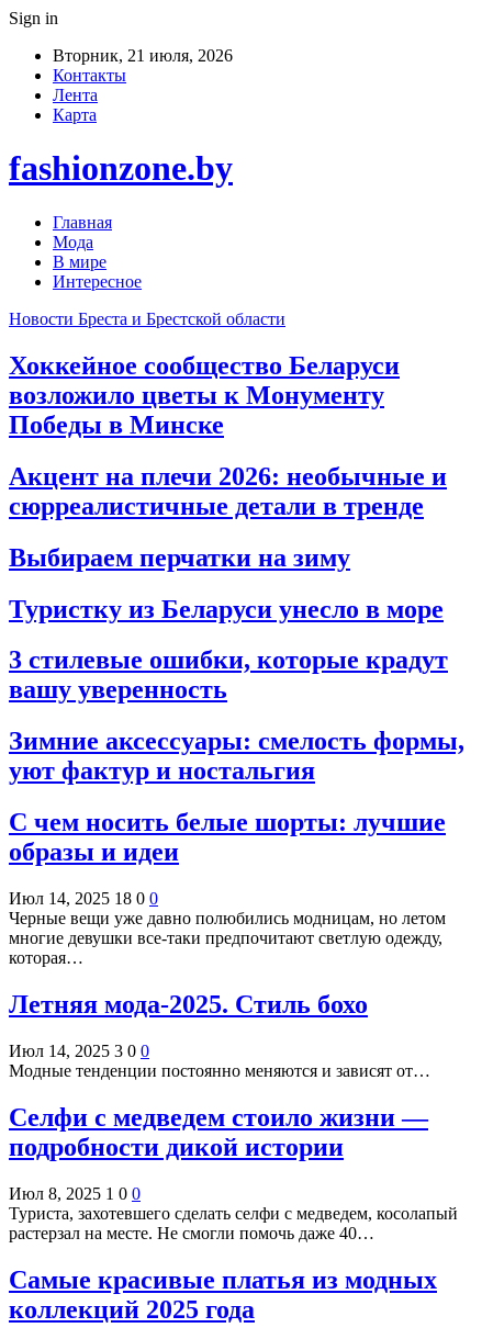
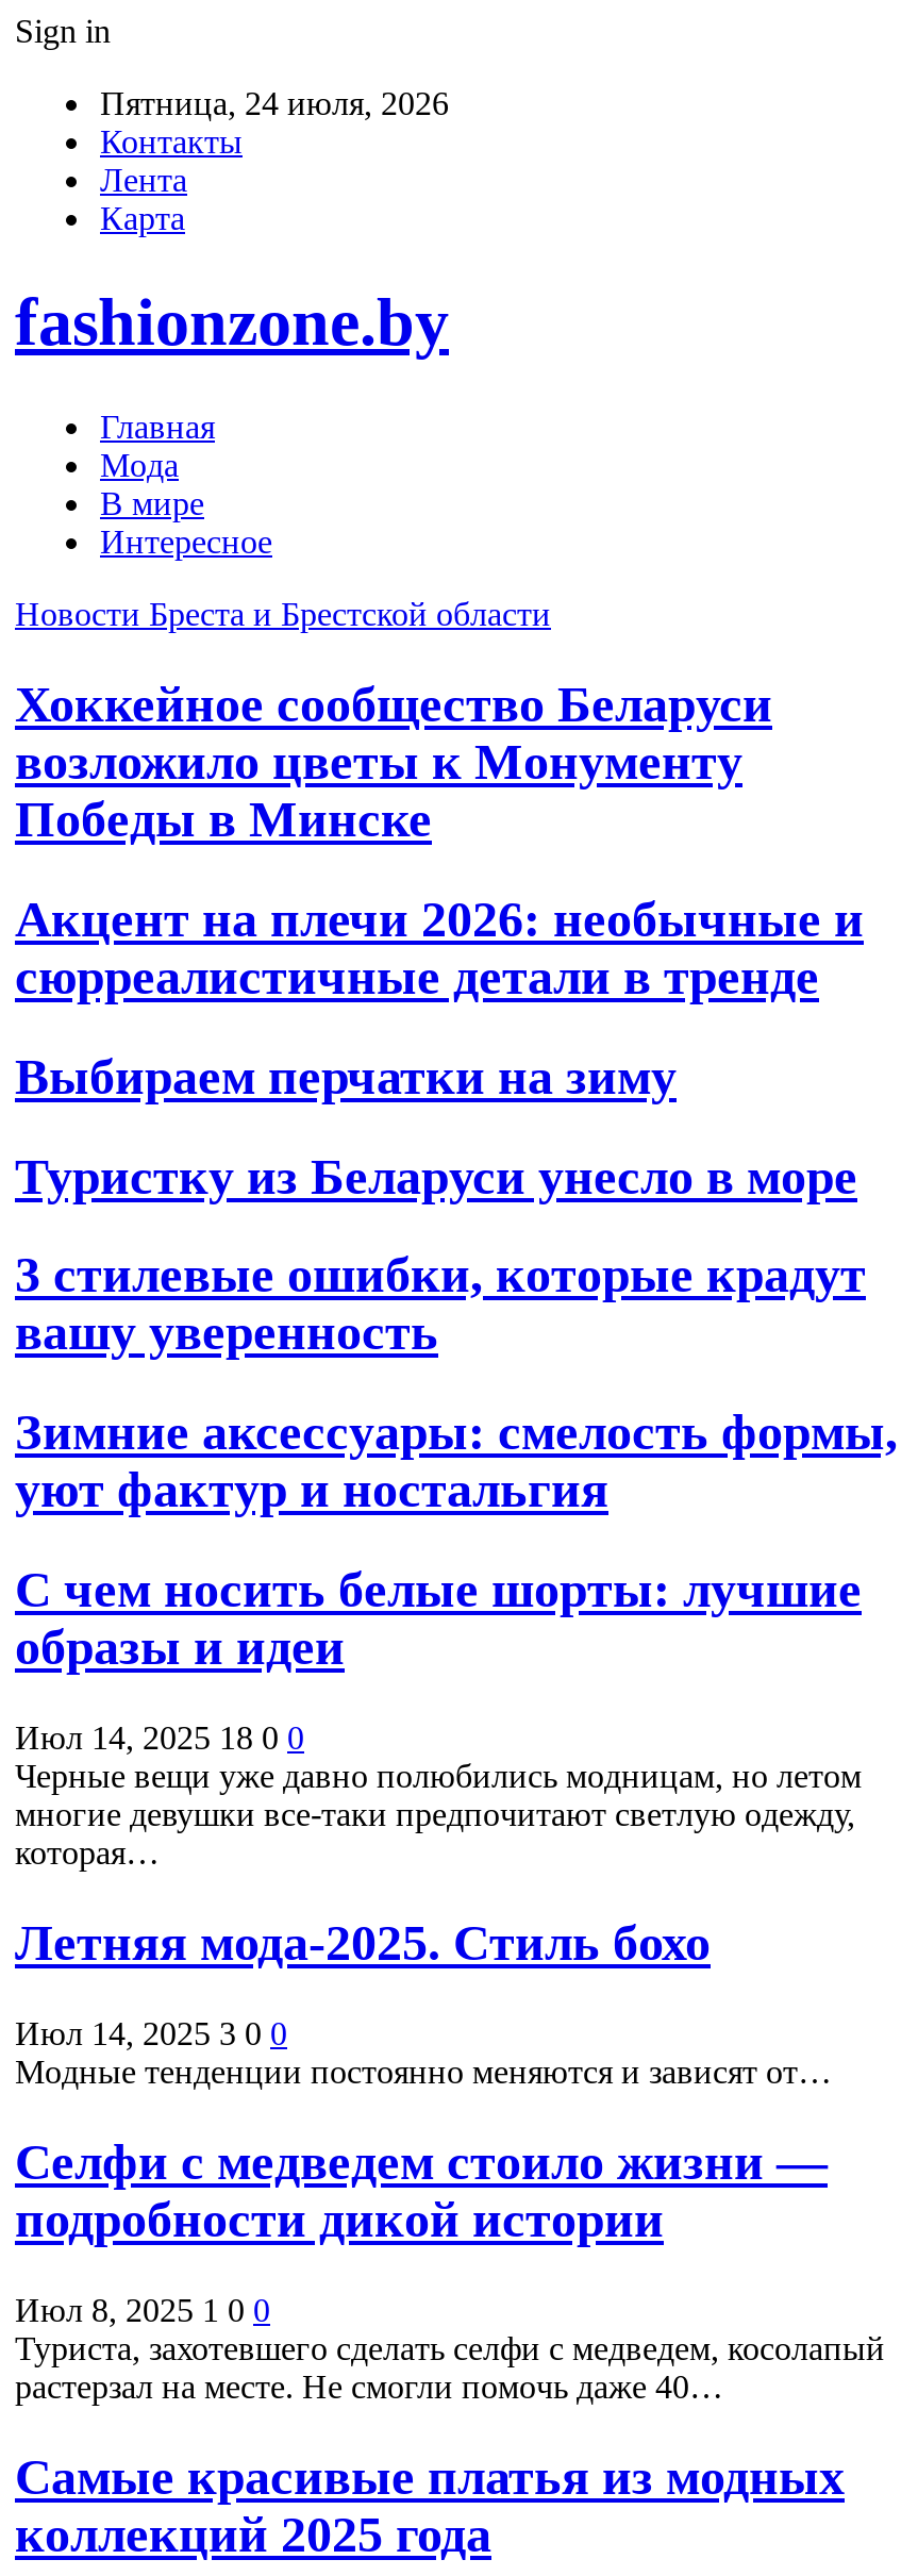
[53,46,233,65] Вторник, 21 июля, 2026 -> [100,85,449,121] Пятница, 24 июля, 2026

